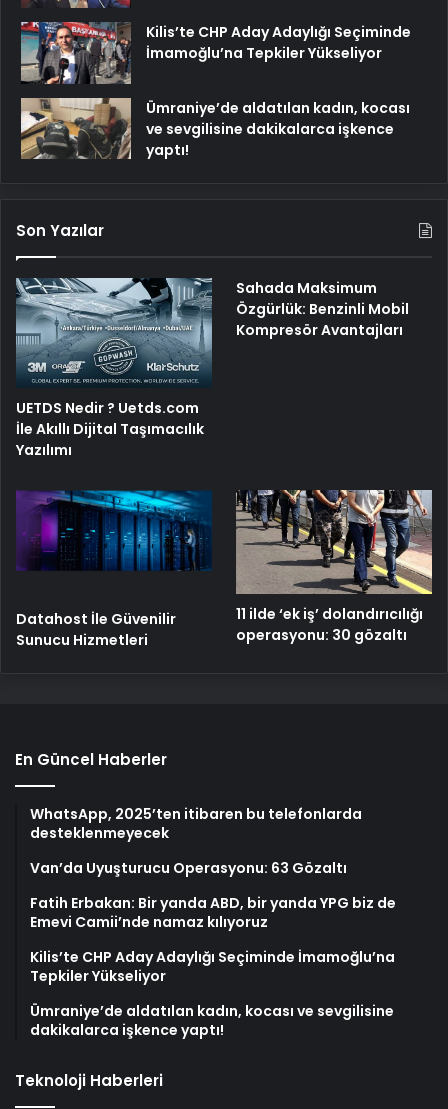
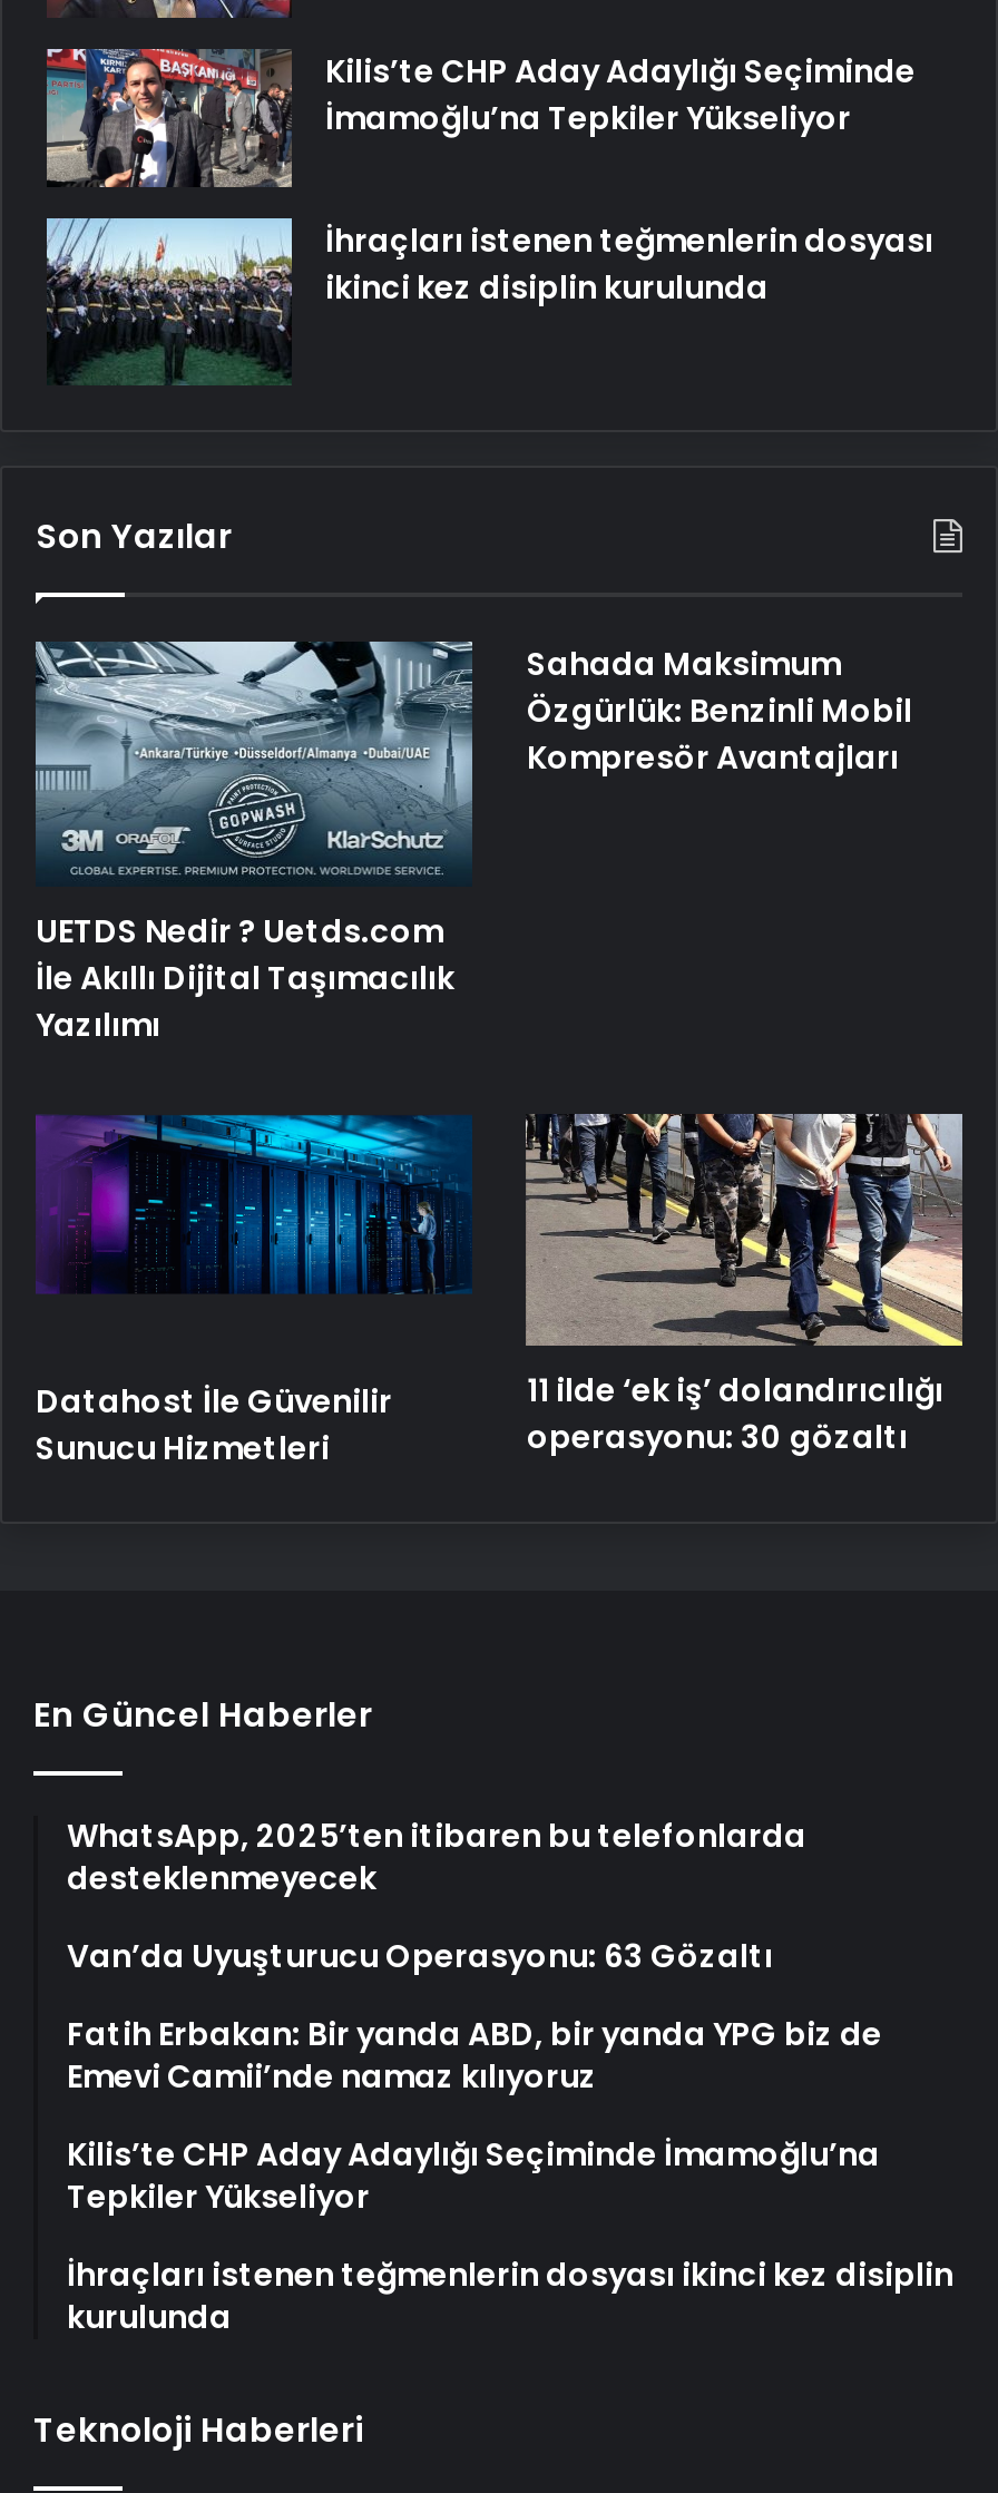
[20,97,410,162] [image] | Ümraniye’de aldatılan kadın, kocası | ve sevgilisine dakikalarca işkence | yaptı! -> [47,216,933,385] [image] | İhraçları istenen teğmenlerin dosyası | ikinci kez disiplin kurulunda
[30,1001,394,1040] Ümraniye’de aldatılan kadın, kocası ve sevgilisine | dakikalarca işkence yaptı! -> [67,2253,953,2339] İhraçları istenen teğmenlerin dosyası ikinci kez disiplin | kurulunda

